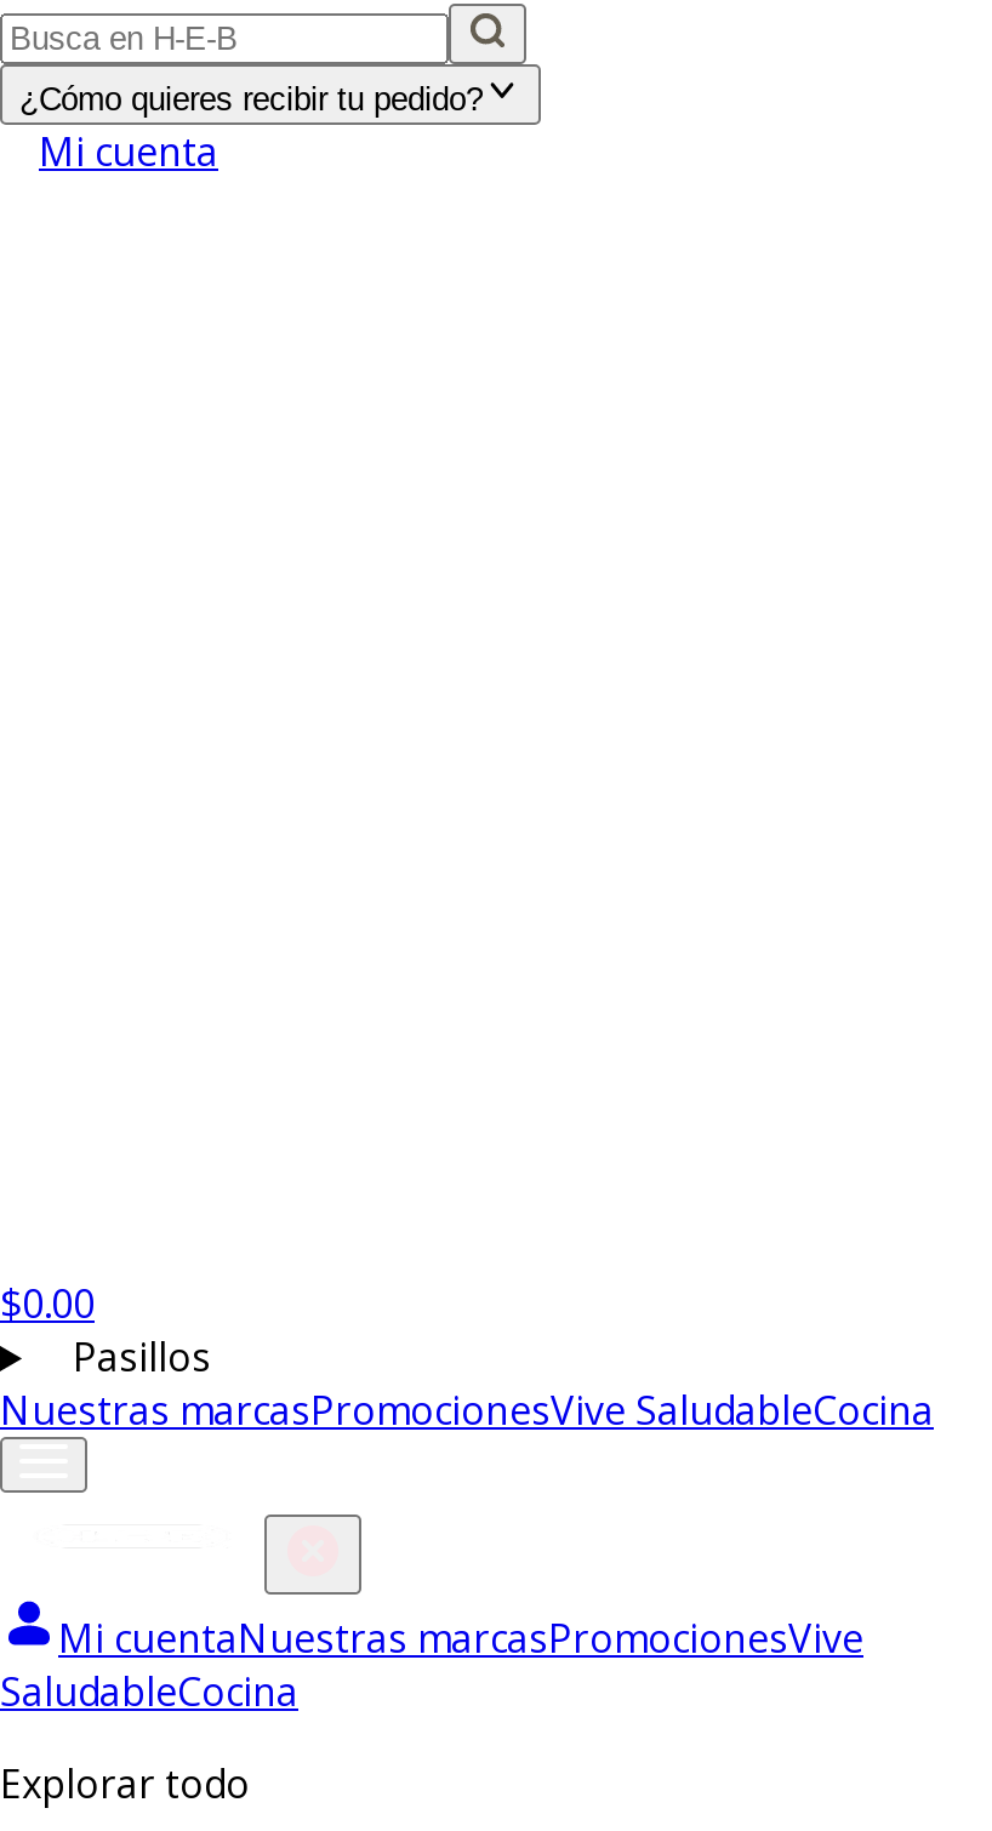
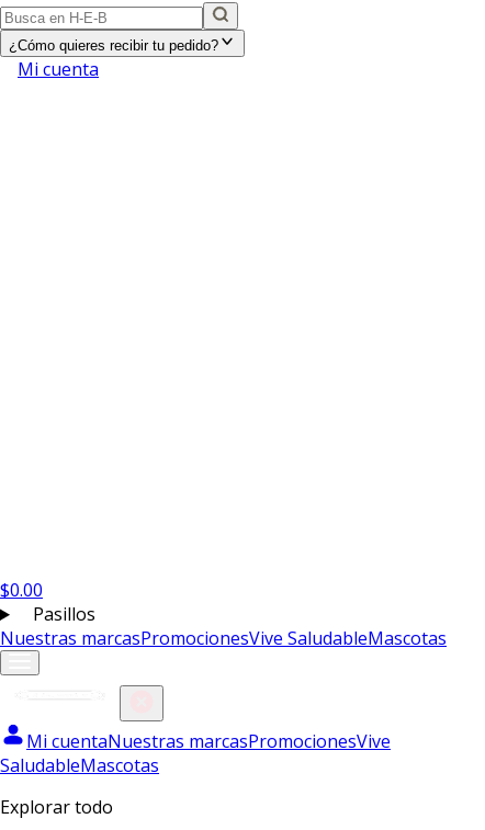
[0,1384,934,1437] Nuestras marcasPromocionesVive SaludableCocina -> [0,626,447,650] Nuestras marcasPromocionesVive SaludableMascotas
[0,1665,298,1718] SaludableCocina -> [0,753,159,777] SaludableMascotas

